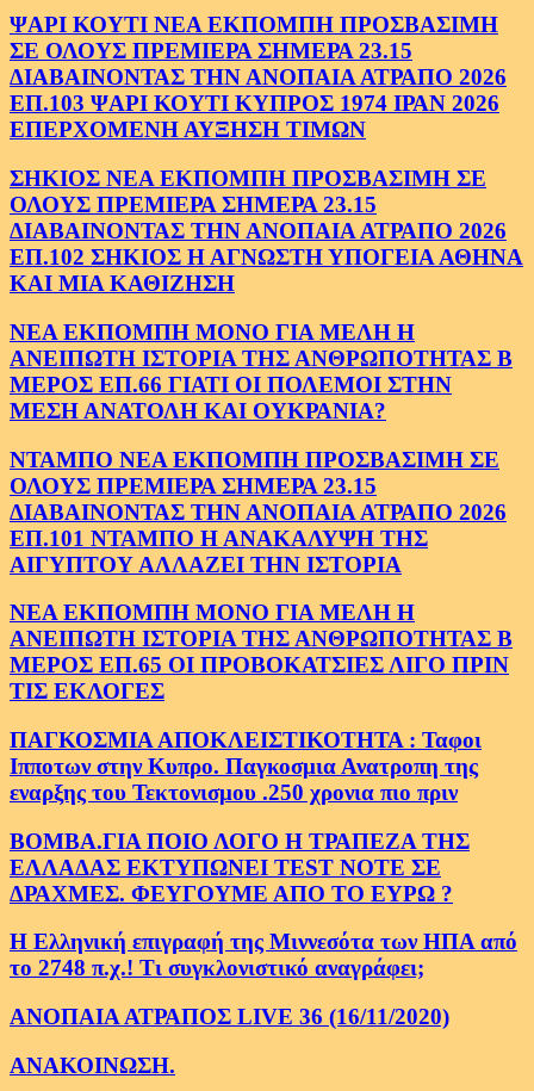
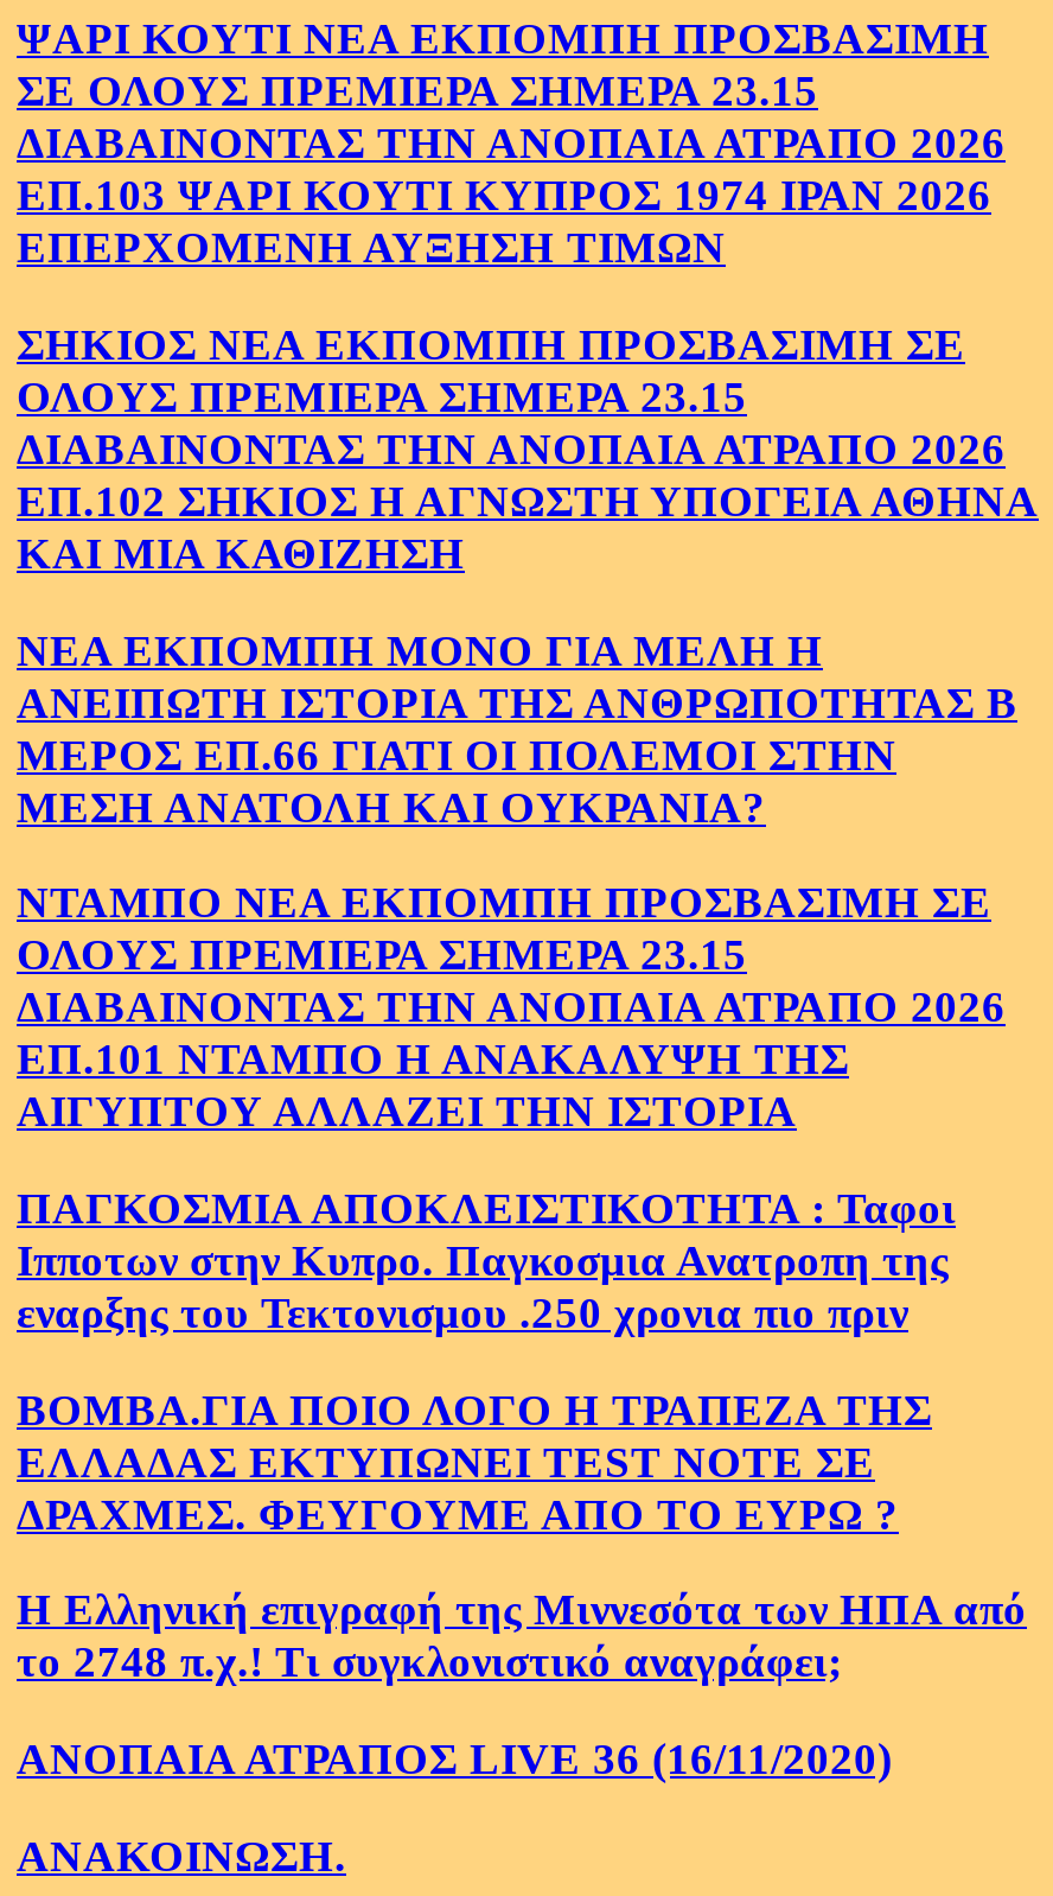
[10,600,513,704] ΝΕΑ ΕΚΠΟΜΠΗ ΜΟΝΟ ΓΙΑ ΜΕΛΗ Η | ΑΝΕΙΠΩΤΗ ΙΣΤΟΡΙΑ ΤΗΣ ΑΝΘΡΩΠΟΤΗΤΑΣ Β | ΜΕΡΟΣ ΕΠ.65 ΟΙ ΠΡΟΒΟΚΑΤΣΙΕΣ ΛΙΓΟ ΠΡΙΝ | ΤΙΣ ΕΚΛΟΓΕΣ -> none

